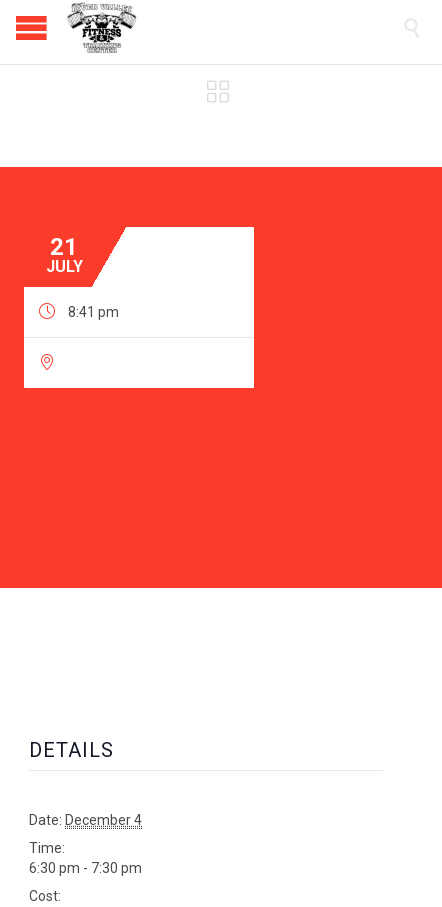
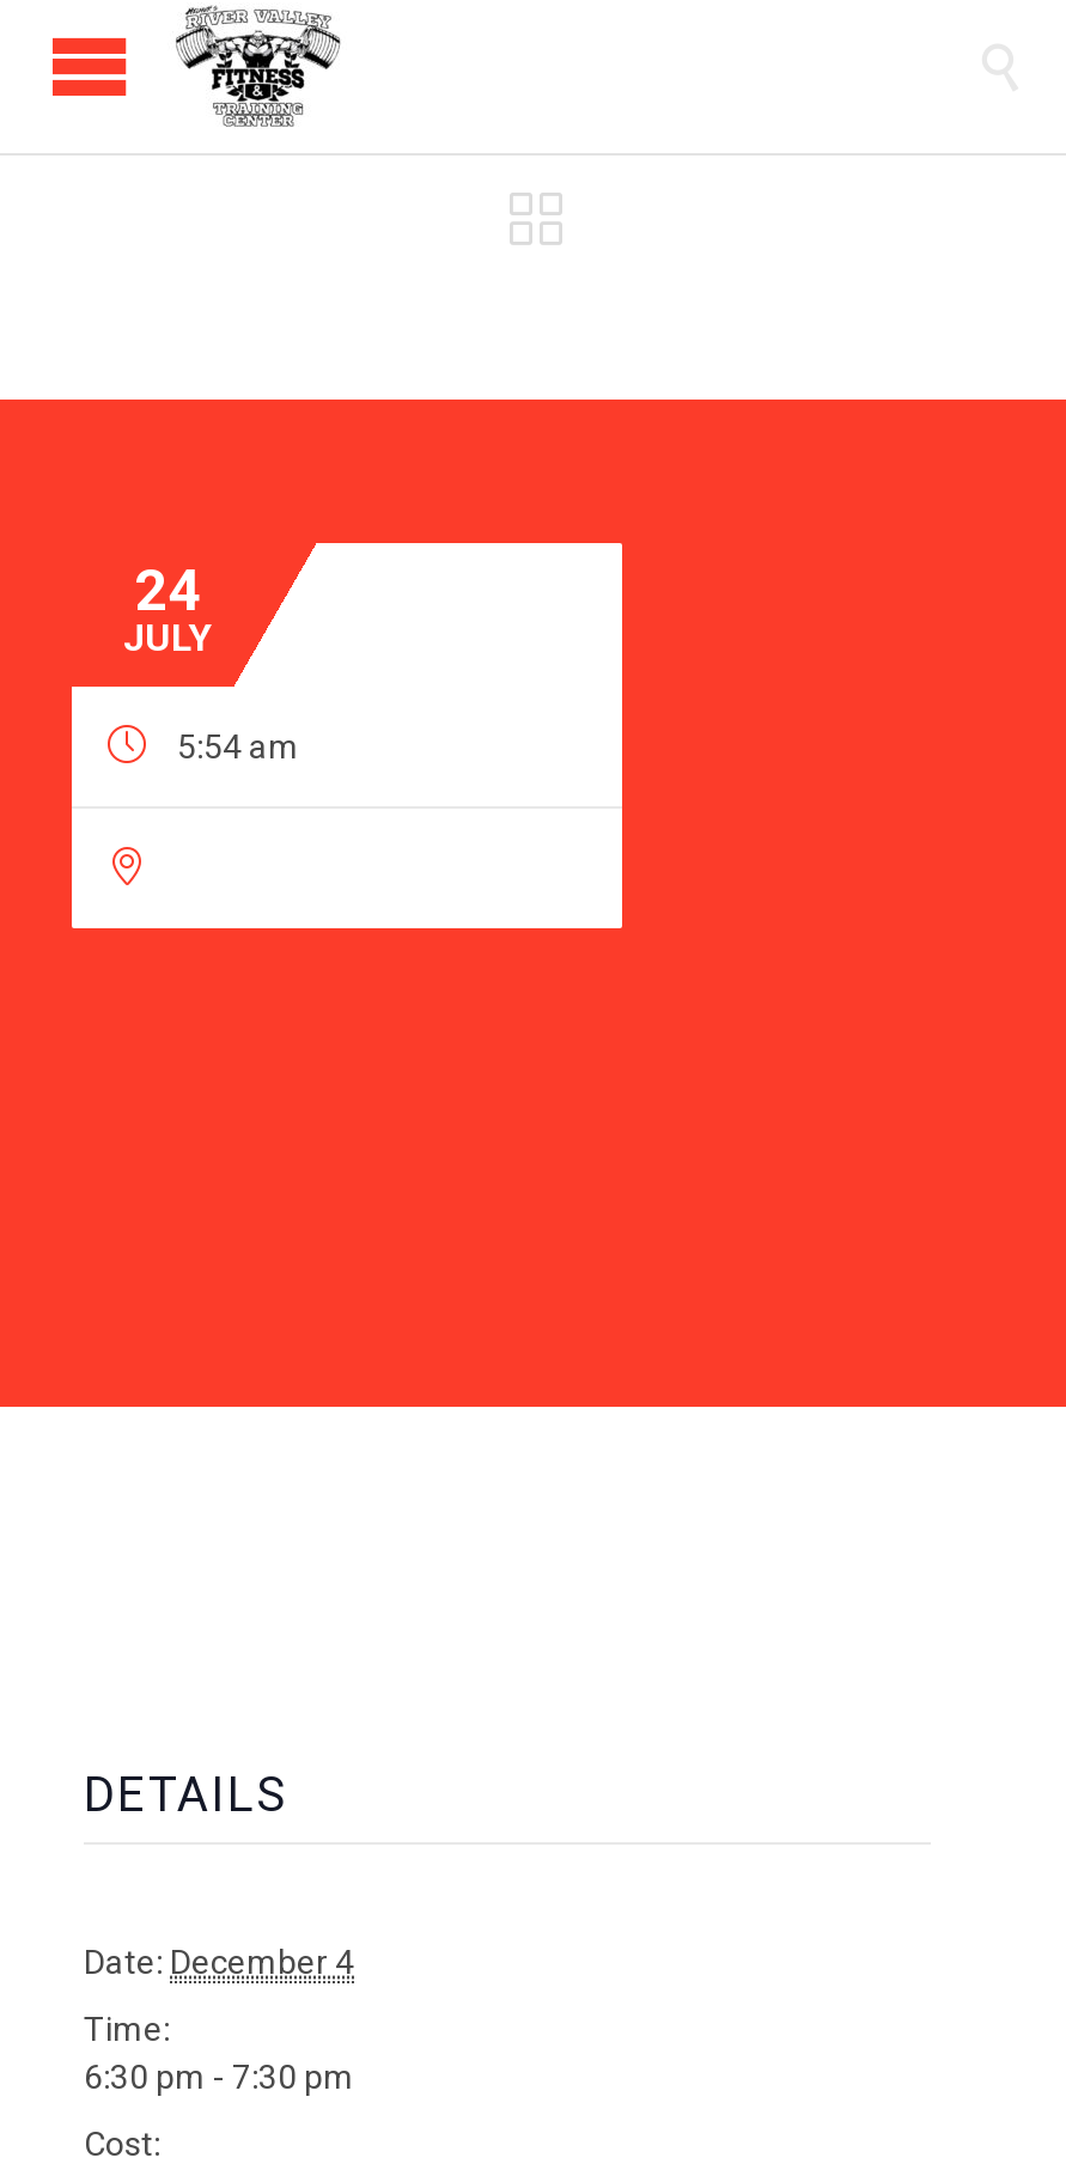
[50,233,78,261] 21 -> [134,557,201,624] 24
[68,304,119,320] 8:41 pm -> [177,727,299,766] 5:54 am

